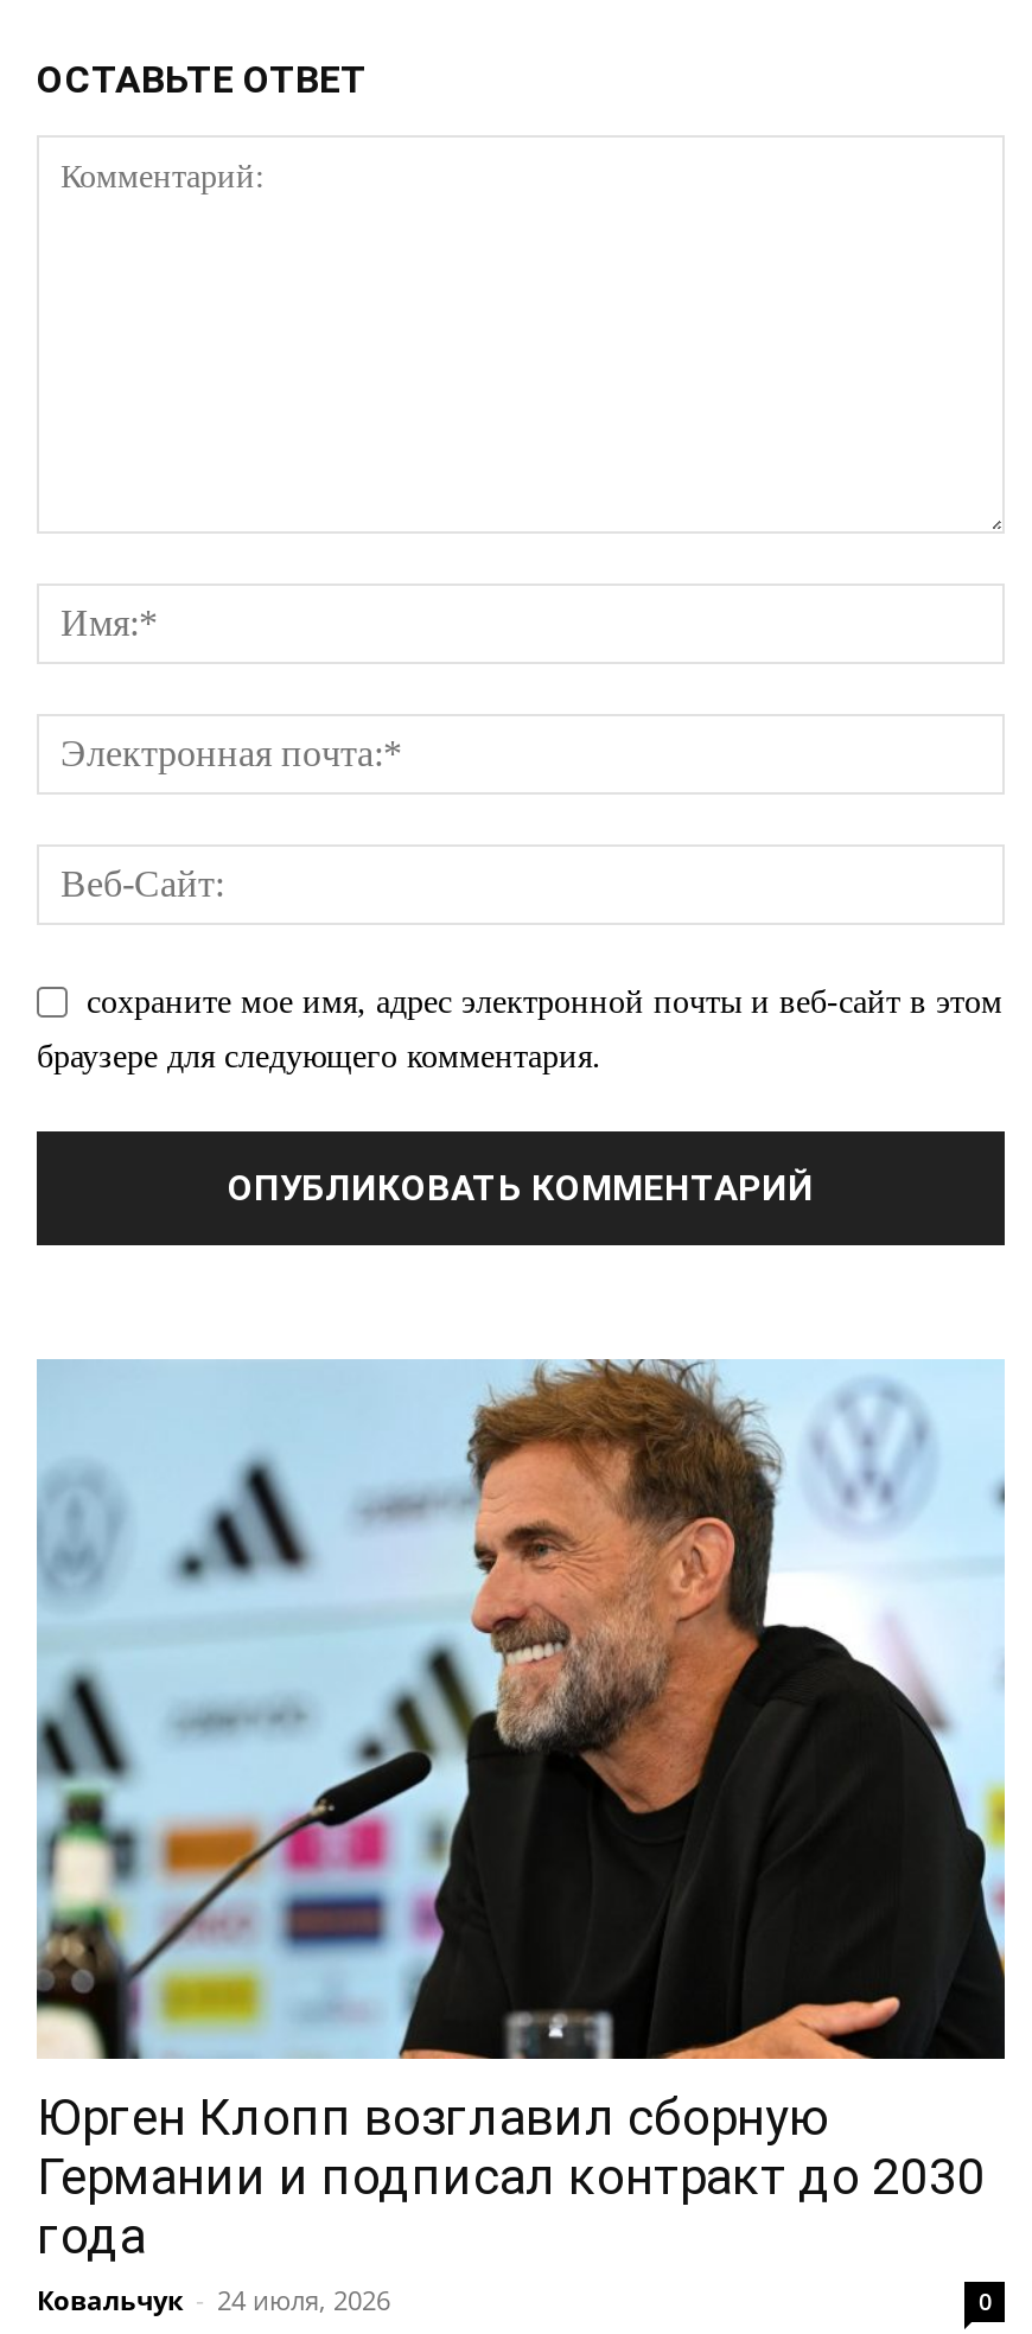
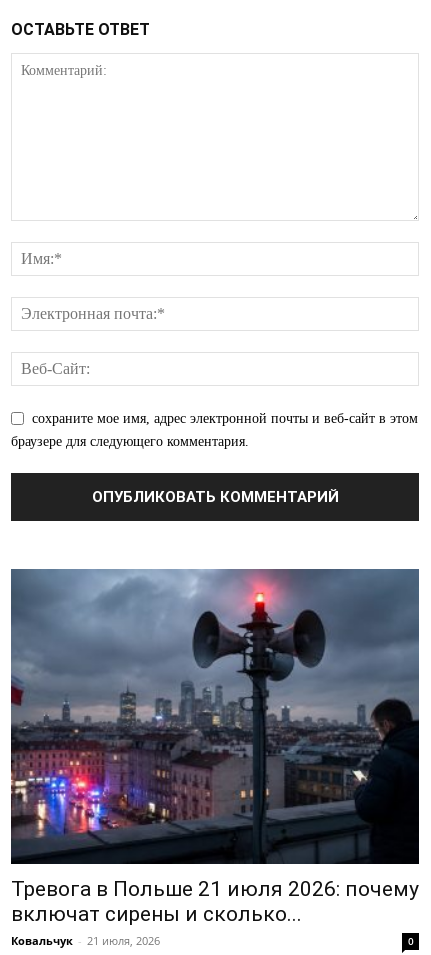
[37,1359,1007,2319] [image] | Юрген Клопп возглавил сборную | Германии и подписал контракт до 2030 | года | Ковальчук - 24 июля, 2026 -> [10,568,420,948] [image] | Тревога в Польше 21 июля 2026: почему | включат сирены и сколько... | Ковальчук - 21 июля, 2026

